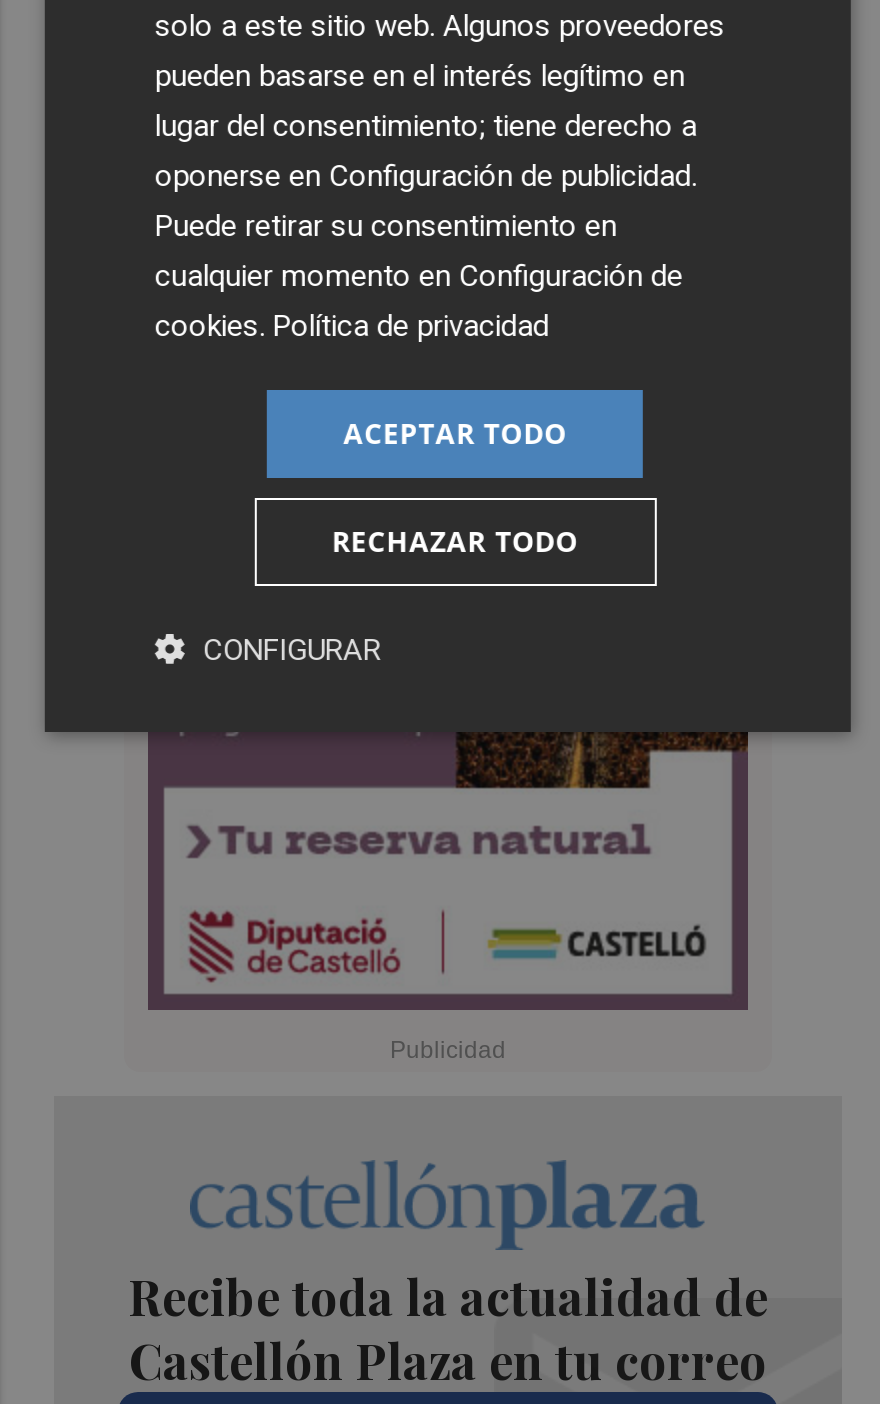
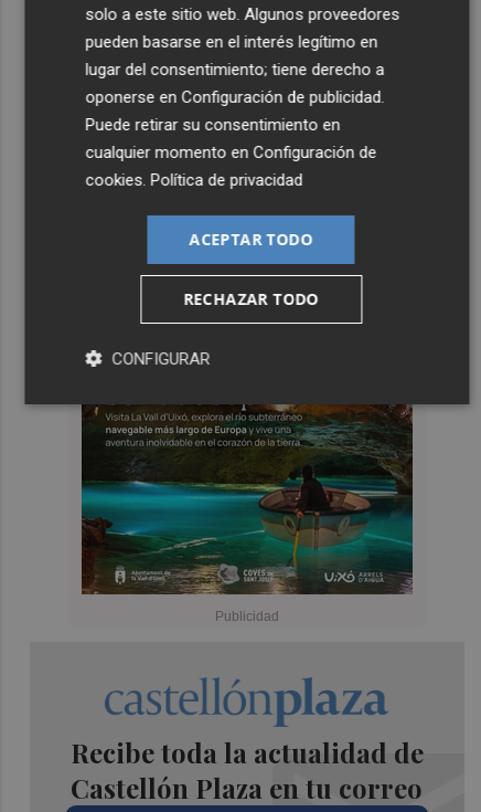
[148,732,748,1010] [image] -> [82,404,413,594] [image]

